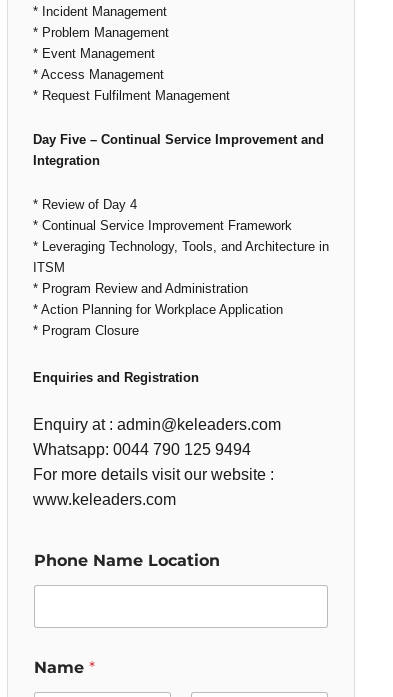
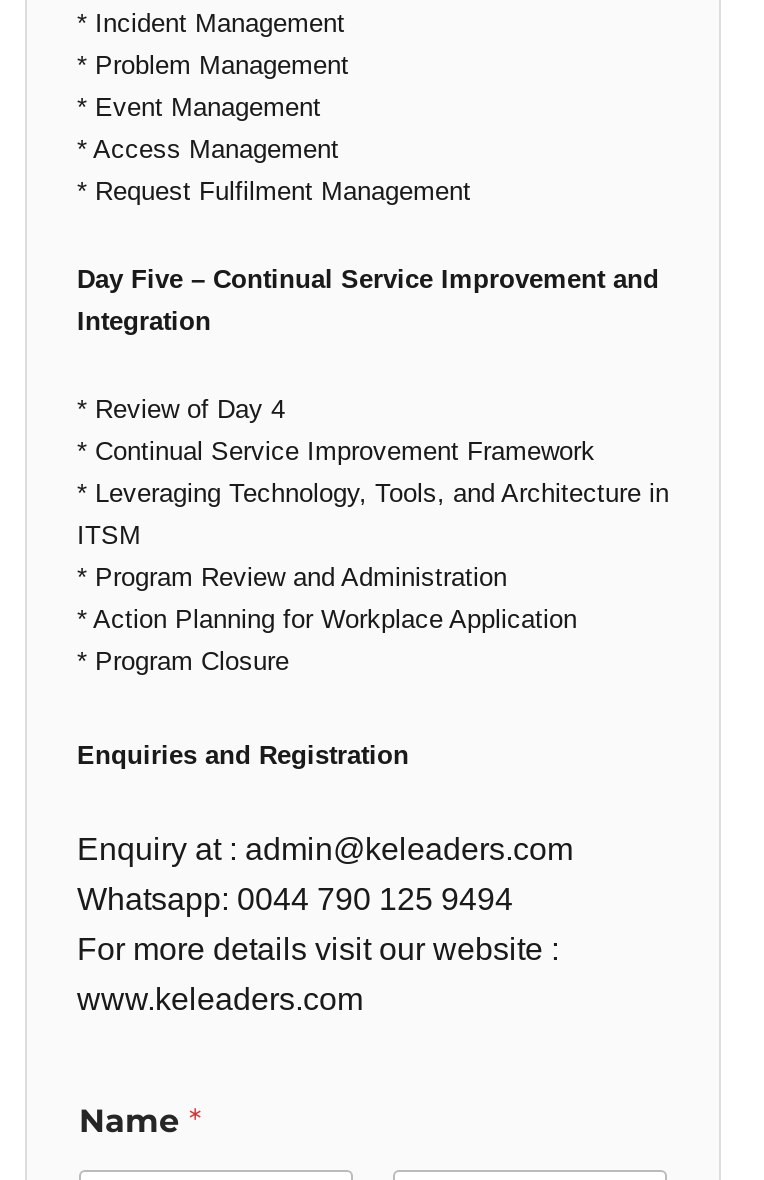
[34,551,220,570] Phone Name Location -> none

